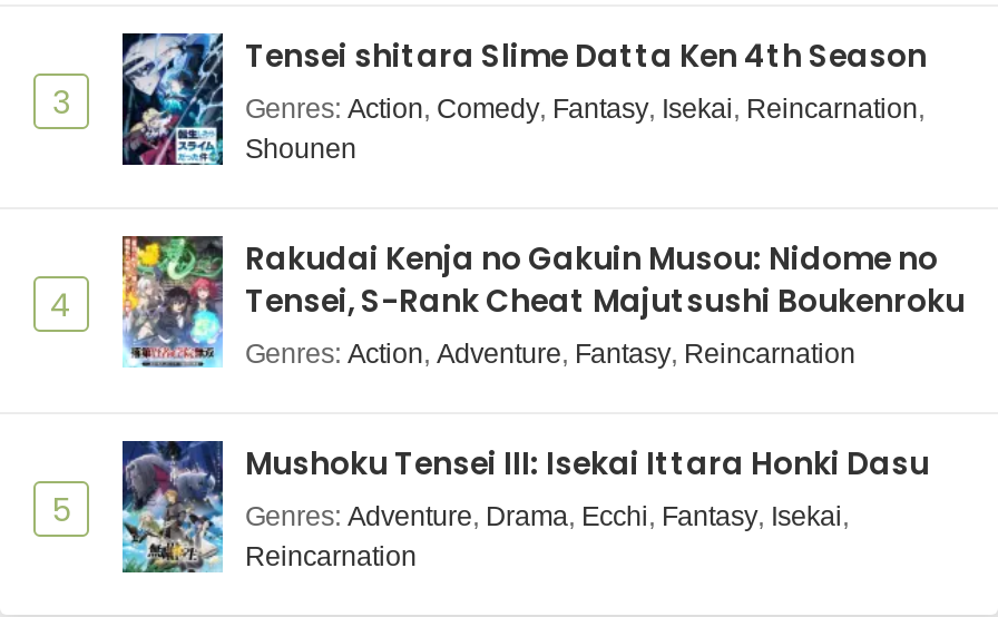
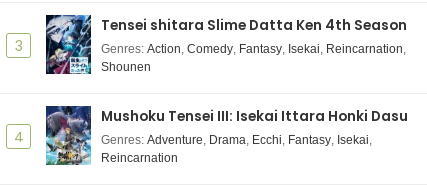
[120,234,965,370] [image] | Rakudai Kenja no Gakuin Musou: Nidome no | Tensei, S-Rank Cheat Majutsushi Boukenroku | Genres: Action, Adventure, Fantasy, Reincarnation -> none
[52,488,70,532] 5 -> none

